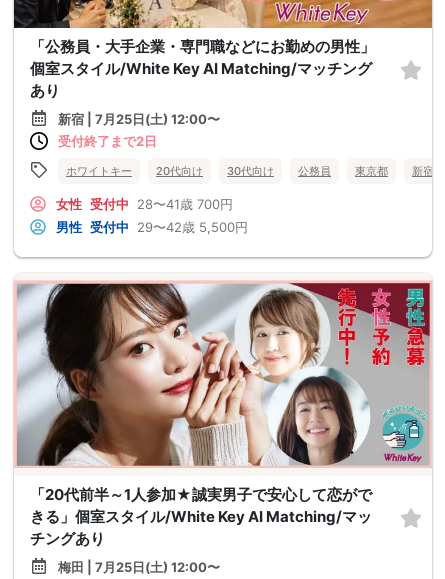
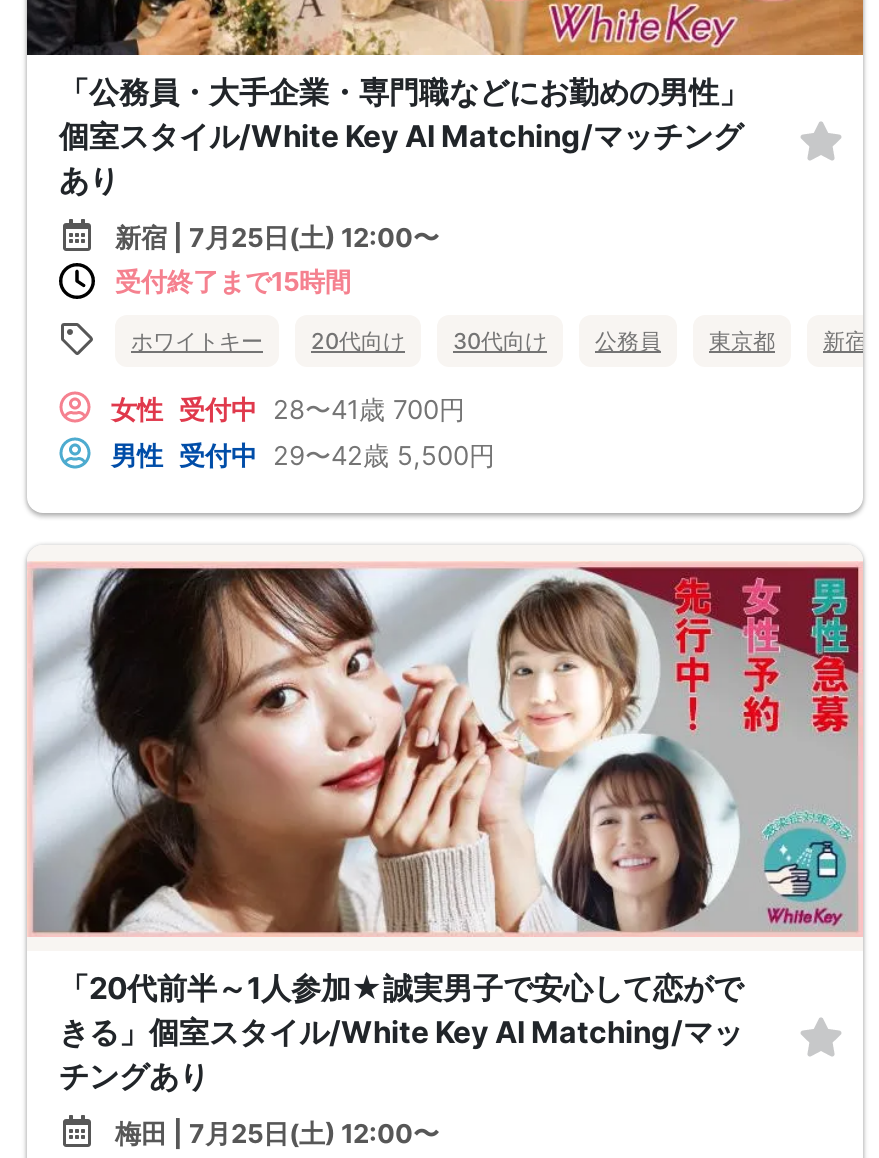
[58,133,157,149] 受付終了まで2日 -> [115,265,351,297] 受付終了まで15時間

